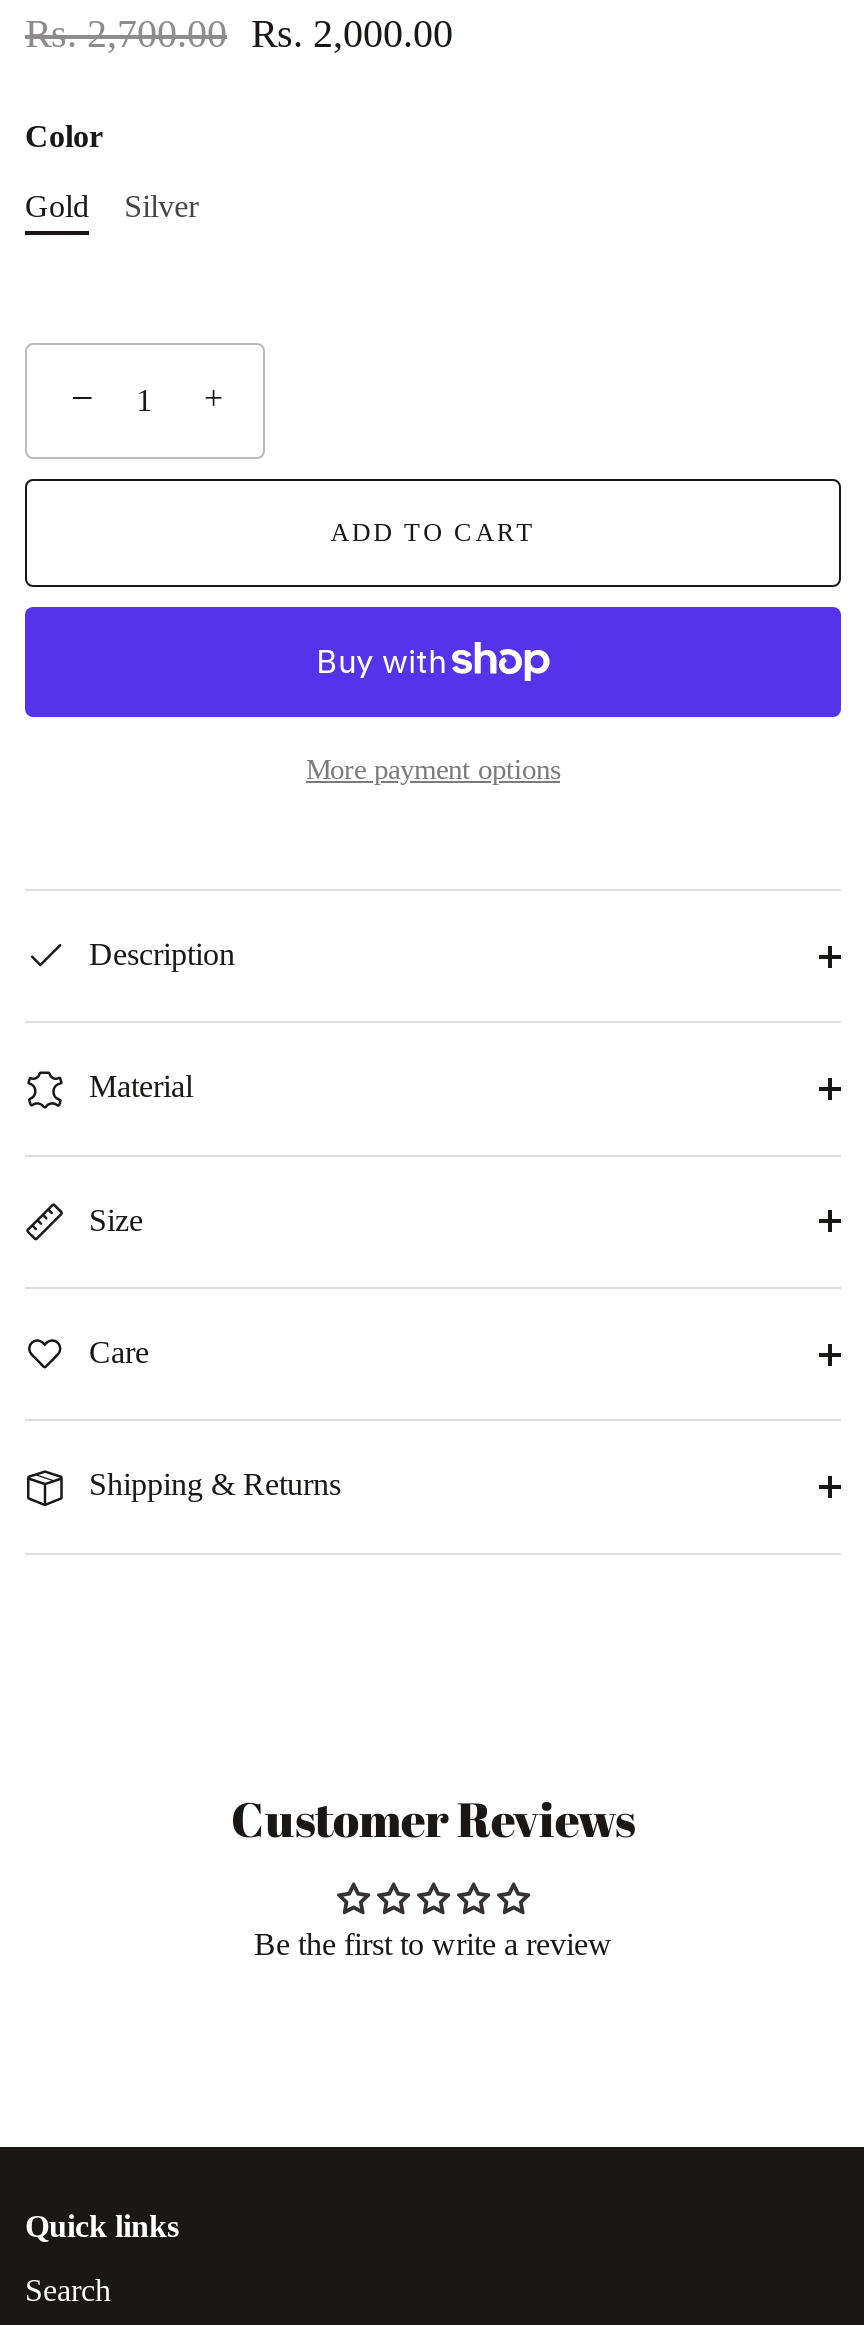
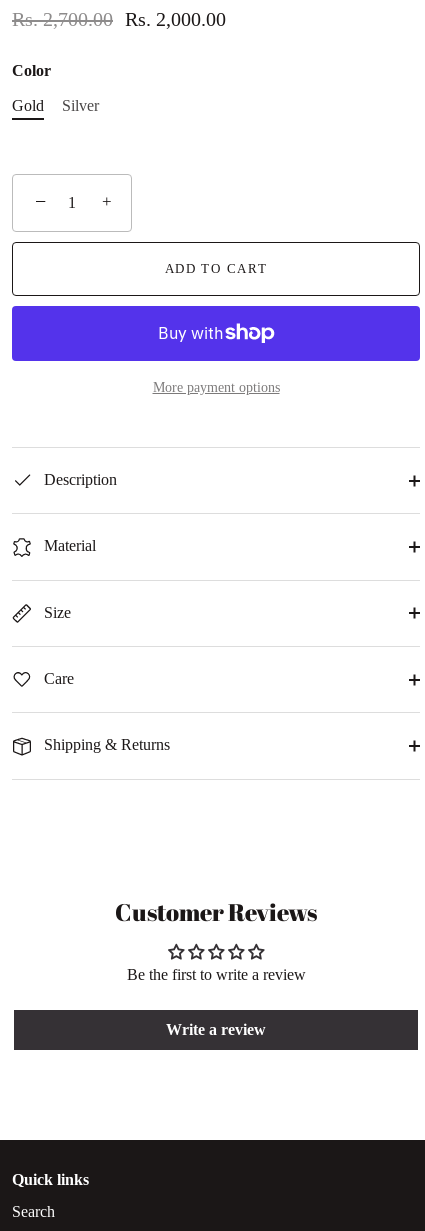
none -> [166,1021,266,1038] Write a review

